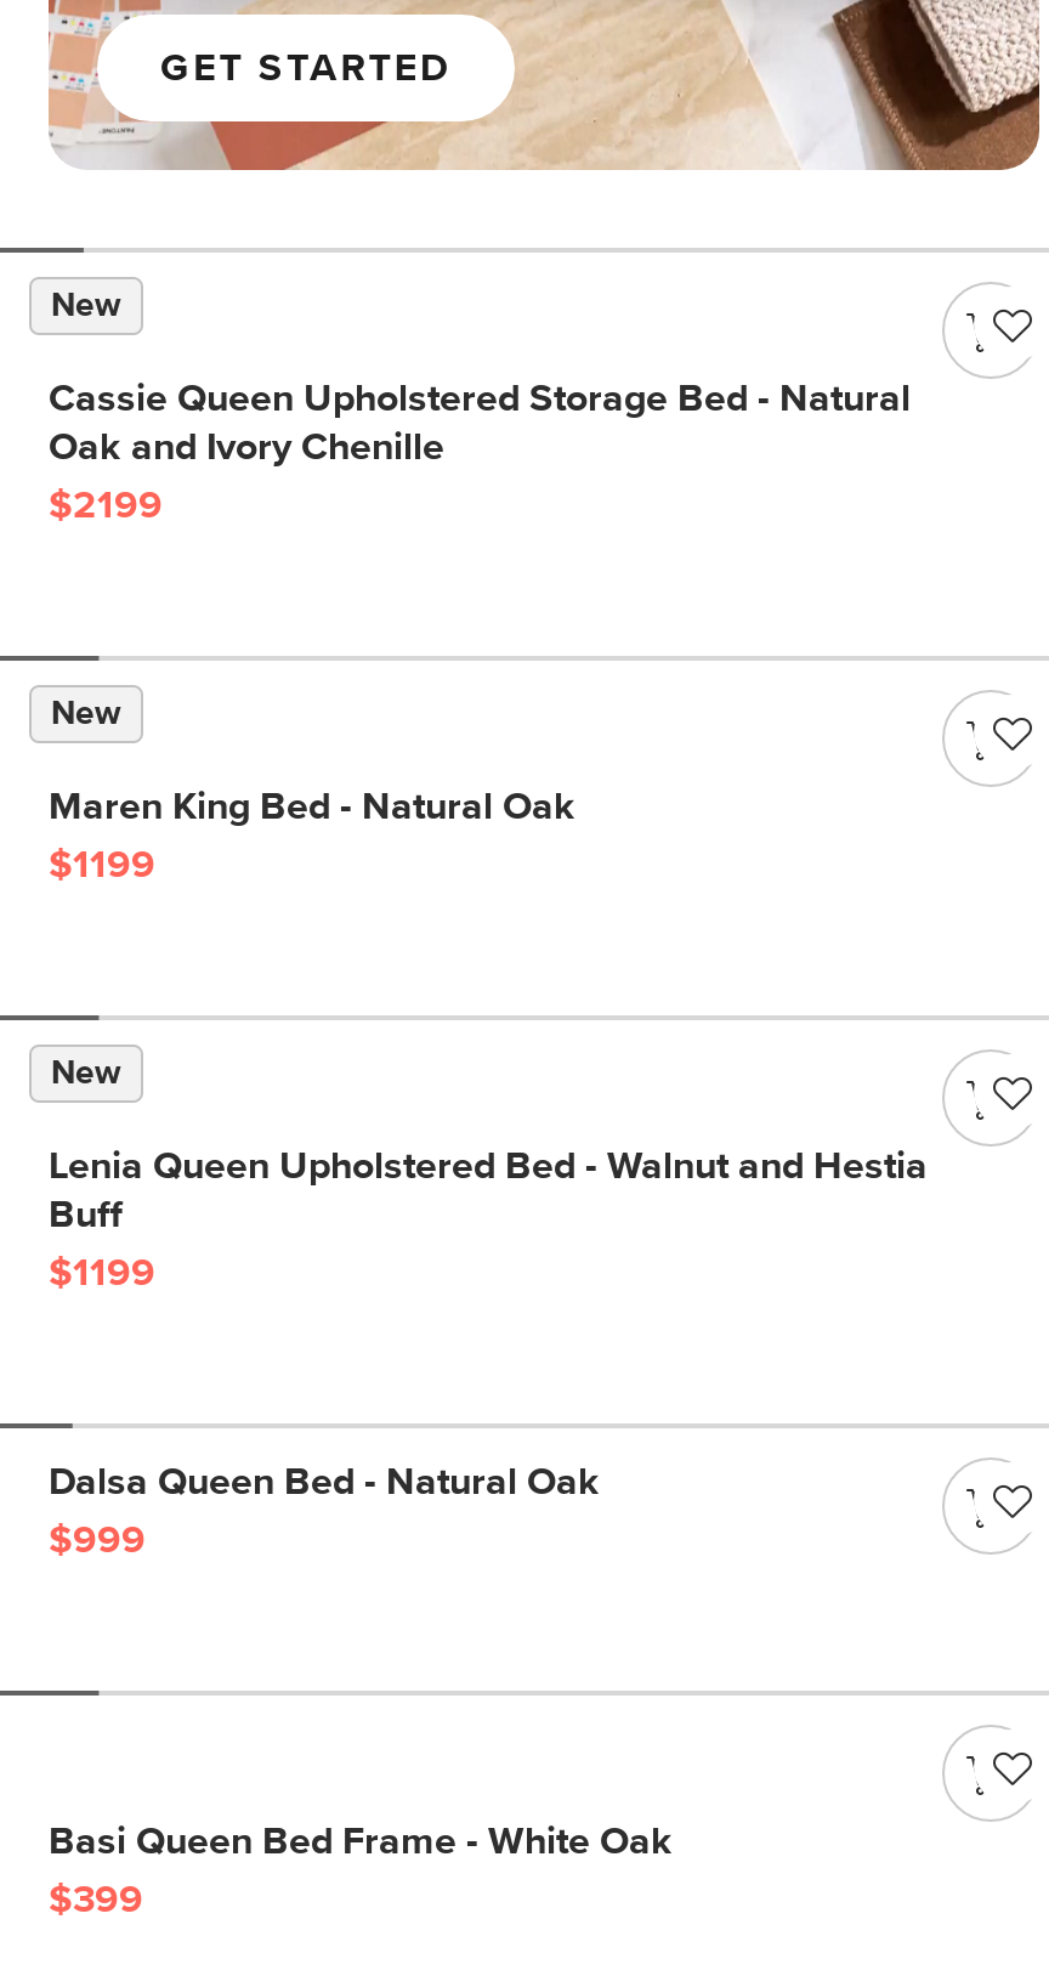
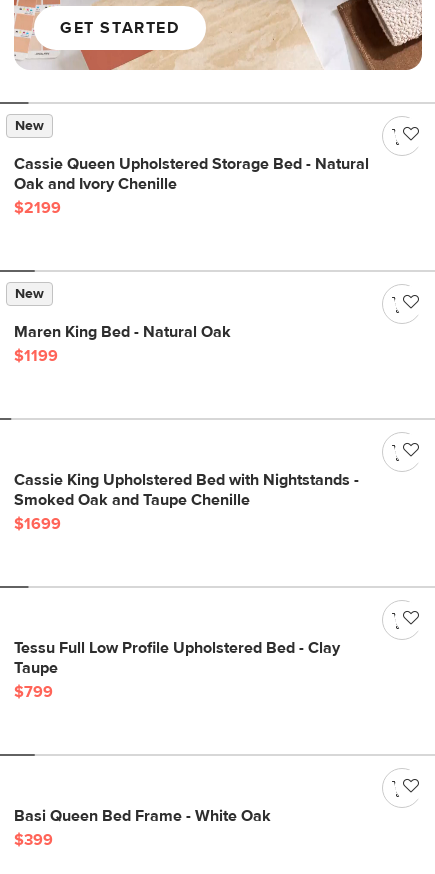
[49,1057,928,1292] New | Lenia Queen Upholstered Bed - Walnut and Hestia | Buff | $1199 -> [14,472,359,532] Cassie King Upholstered Bed with Nightstands - | Smoked Oak and Taupe Chenille | $1699
[49,1462,600,1559] Dalsa Queen Bed - Natural Oak | $999 -> [14,640,340,700] Tessu Full Low Profile Upholstered Bed - Clay | Taupe | $799

